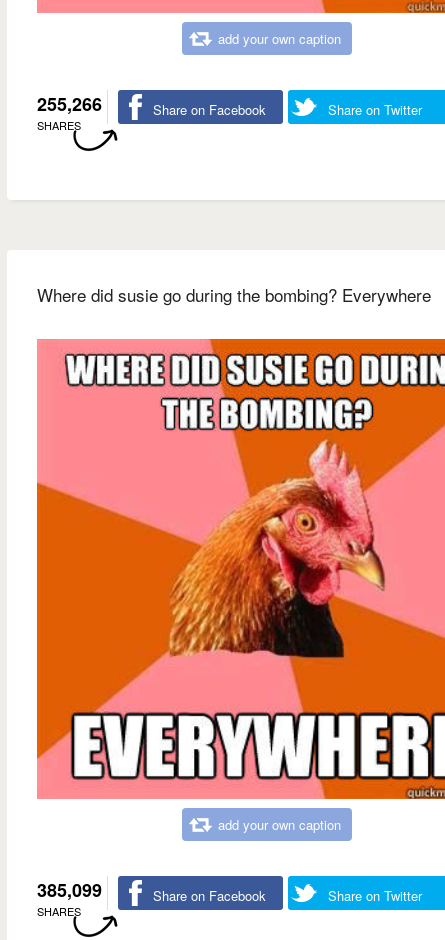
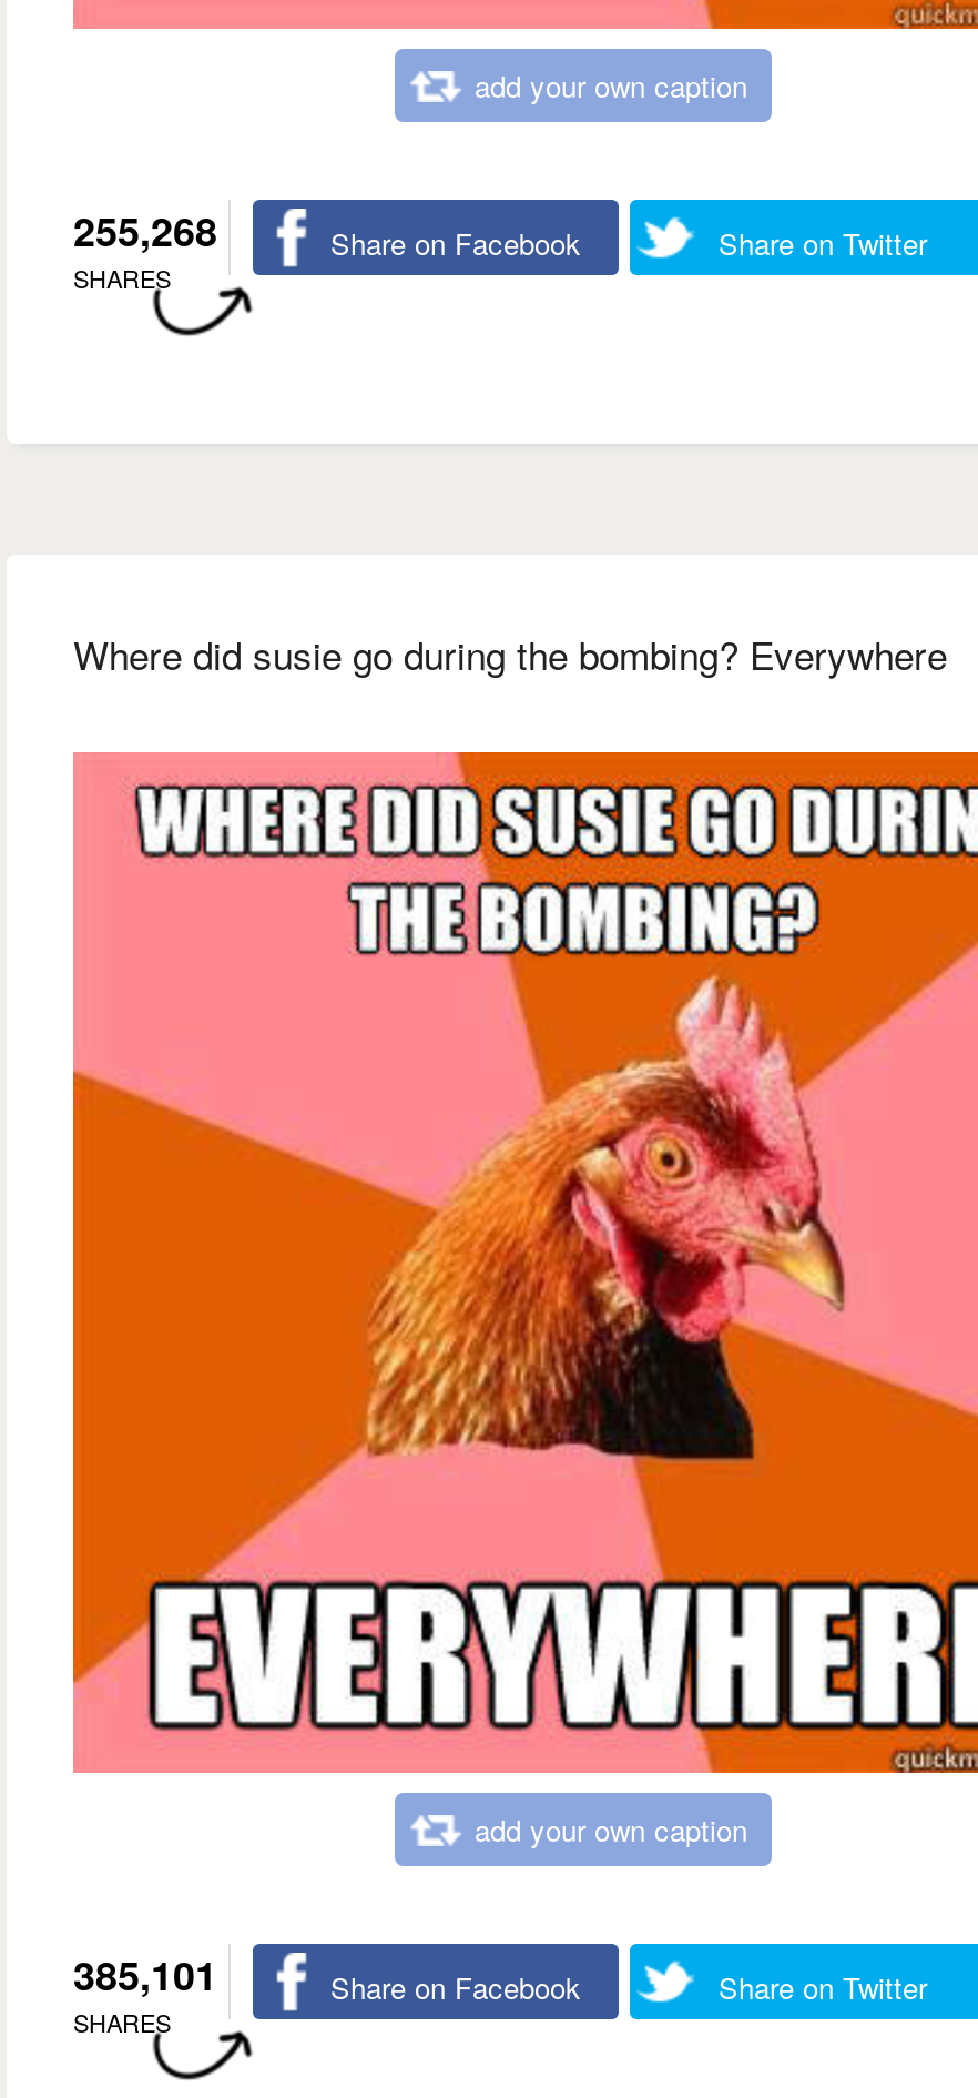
[37,91,102,117] 255,266 -> [73,202,217,260] 255,268
[37,877,102,903] 385,099 -> [73,1946,217,2004] 385,101

